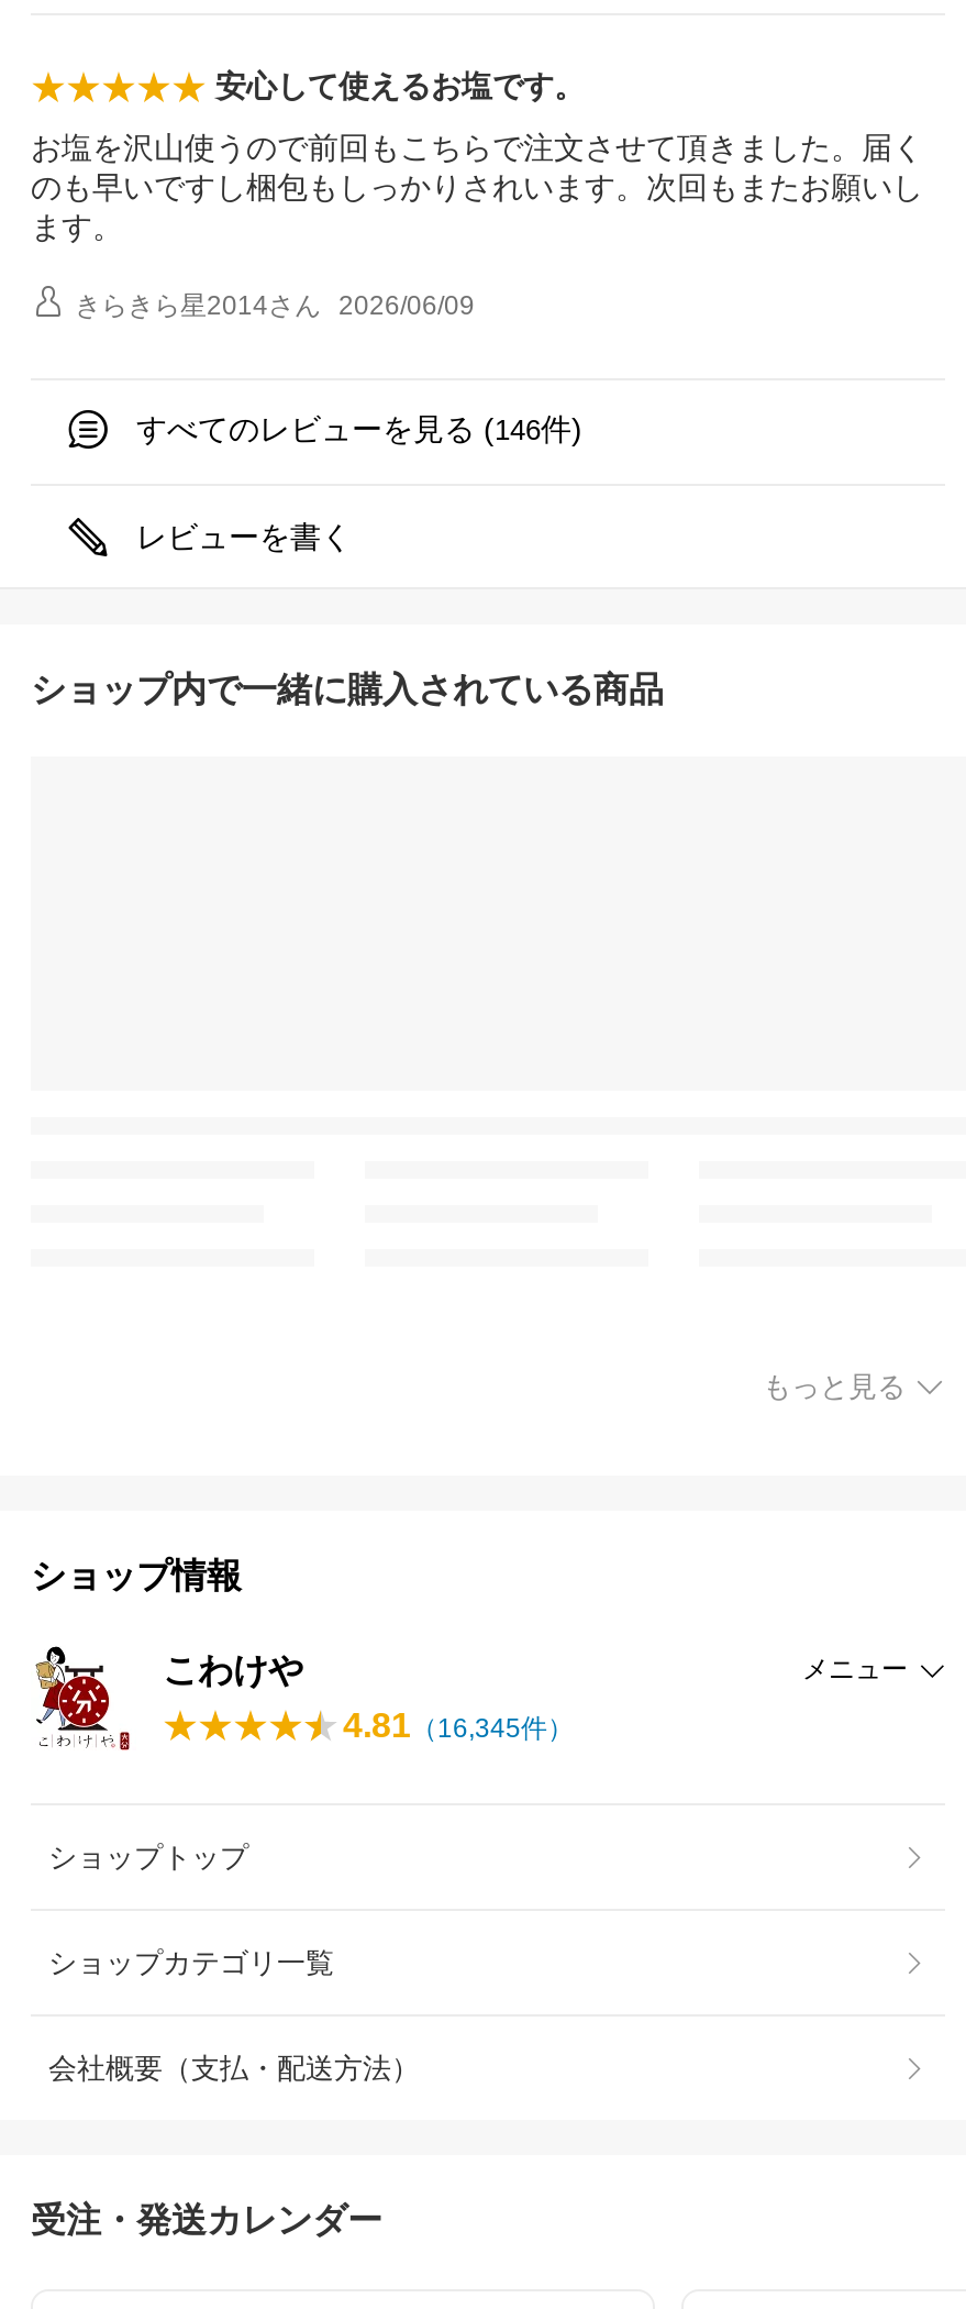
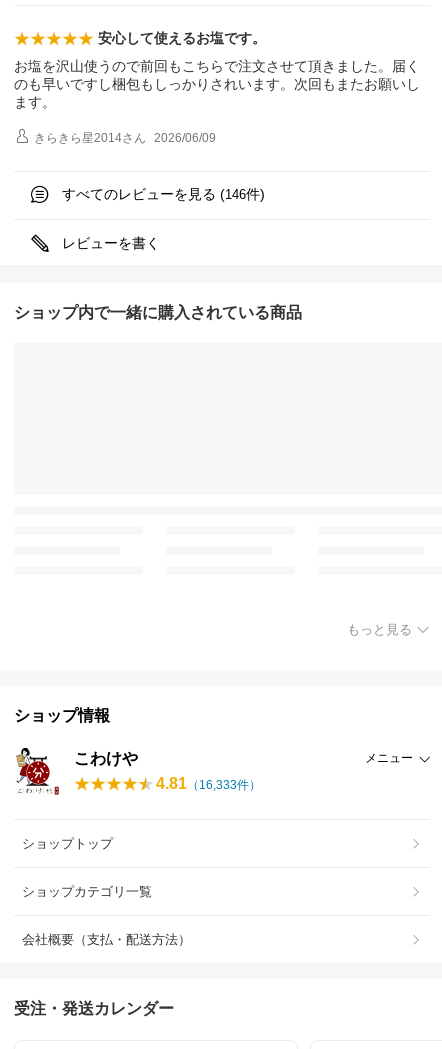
[343,1706,574,1744] 4.81（16,345件） -> [156,775,261,792] 4.81（16,333件）

